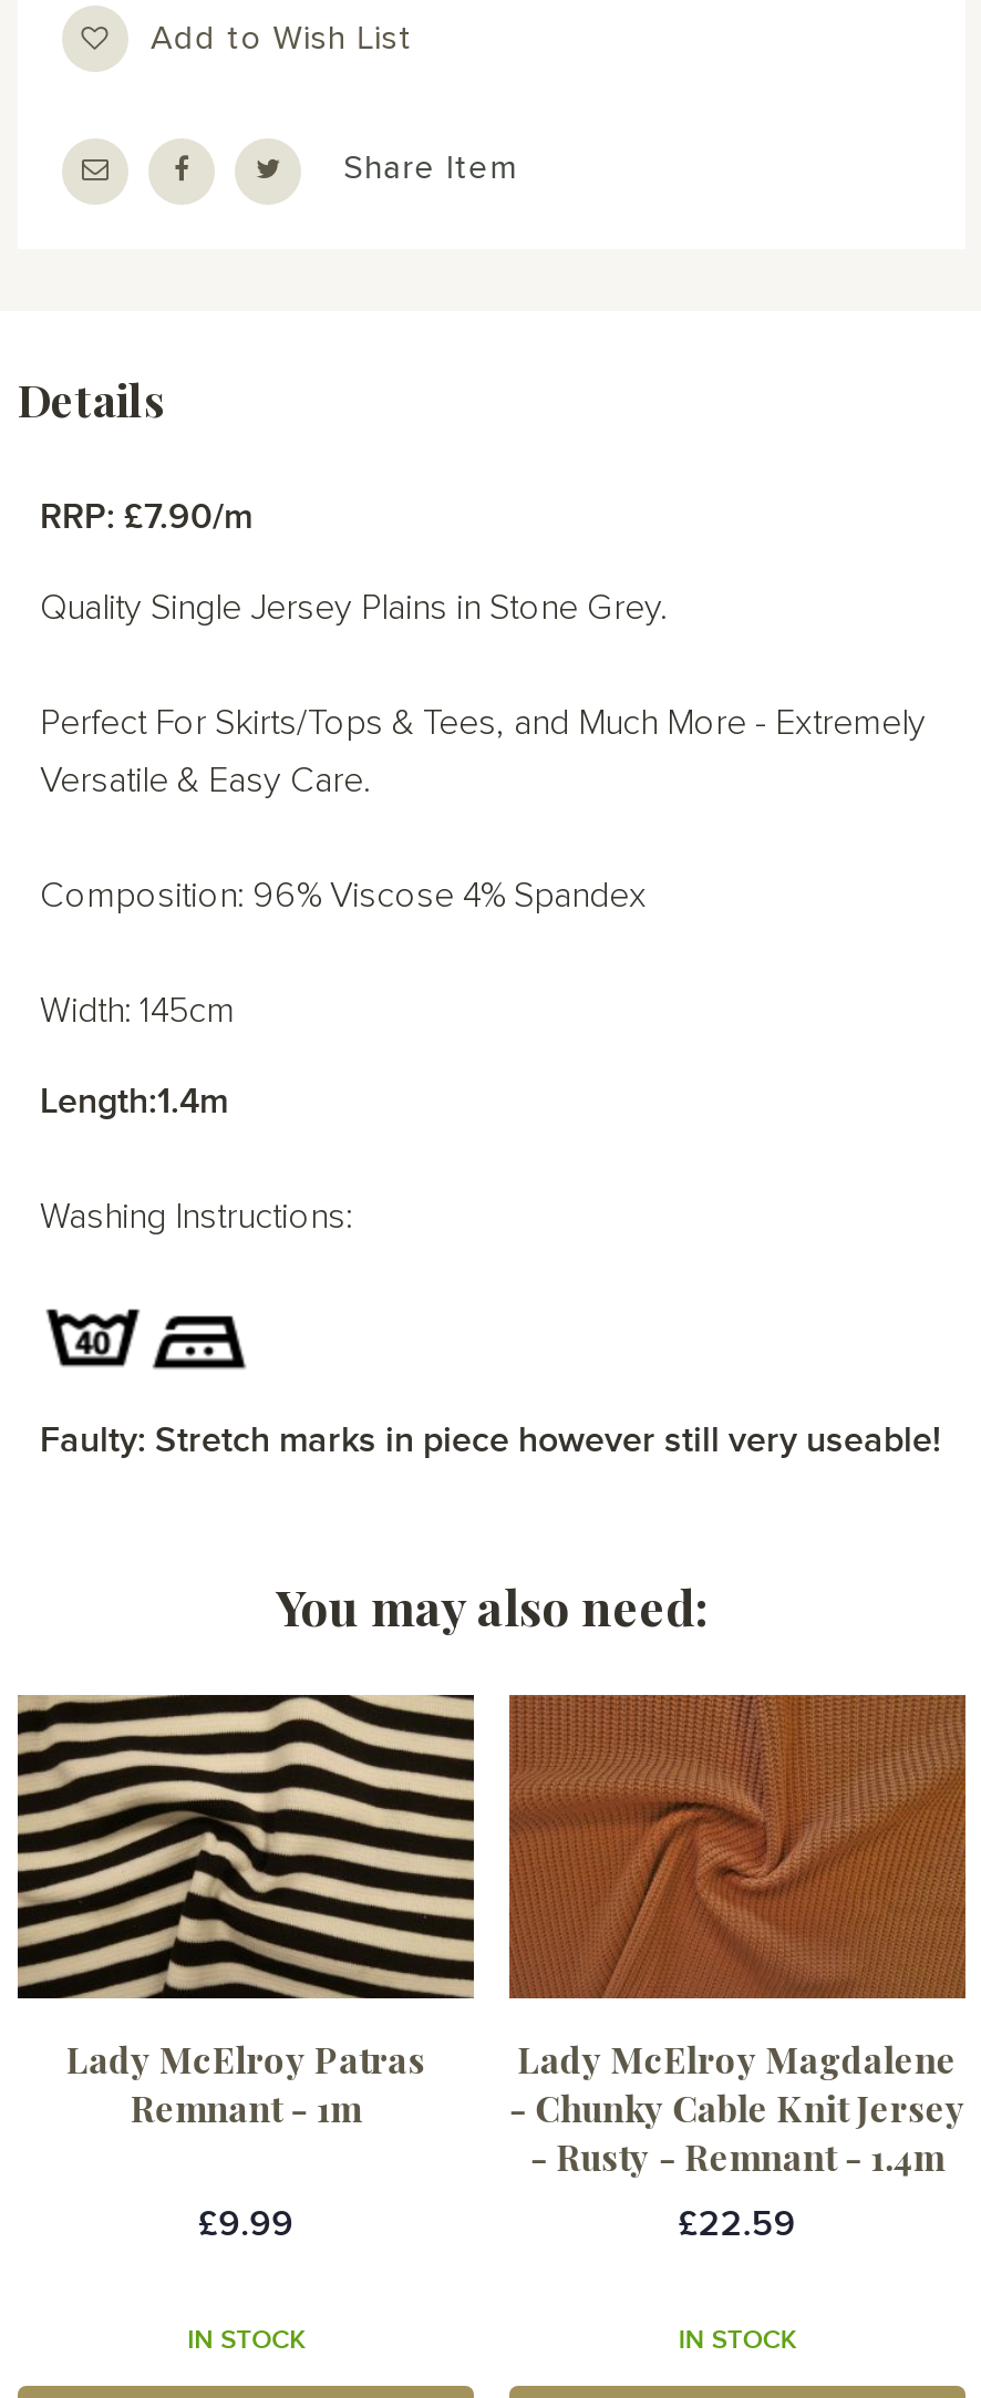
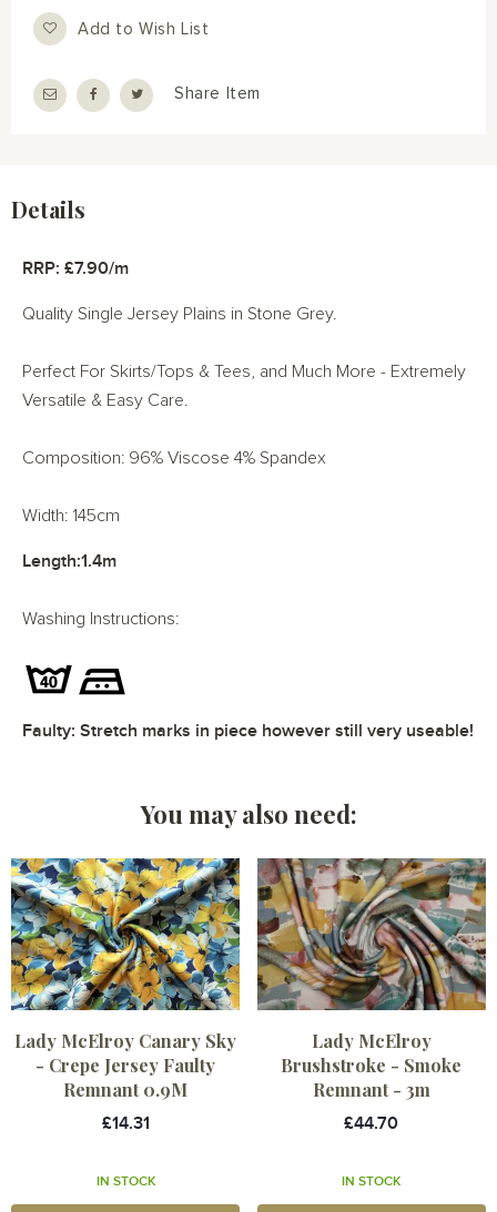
[16,1693,476,2132] [image] | Lady McElroy Patras | Remnant - 1m -> [10,857,241,1102] [image] | Lady McElroy Canary Sky | - Crepe Jersey Faulty | Remnant 0.9M
[509,1693,968,2181] [image] | Lady McElroy Magdalene | - Chunky Cable Knit Jersey | - Rusty - Remnant - 1.4m -> [256,857,487,1102] [image] | Lady McElroy | Brushstroke - Smoke | Remnant - 3m
[198,2203,294,2247] £9.99 -> [102,1113,149,1135] £14.31
[679,2203,796,2247] £22.59 -> [344,1113,399,1135] £44.70

